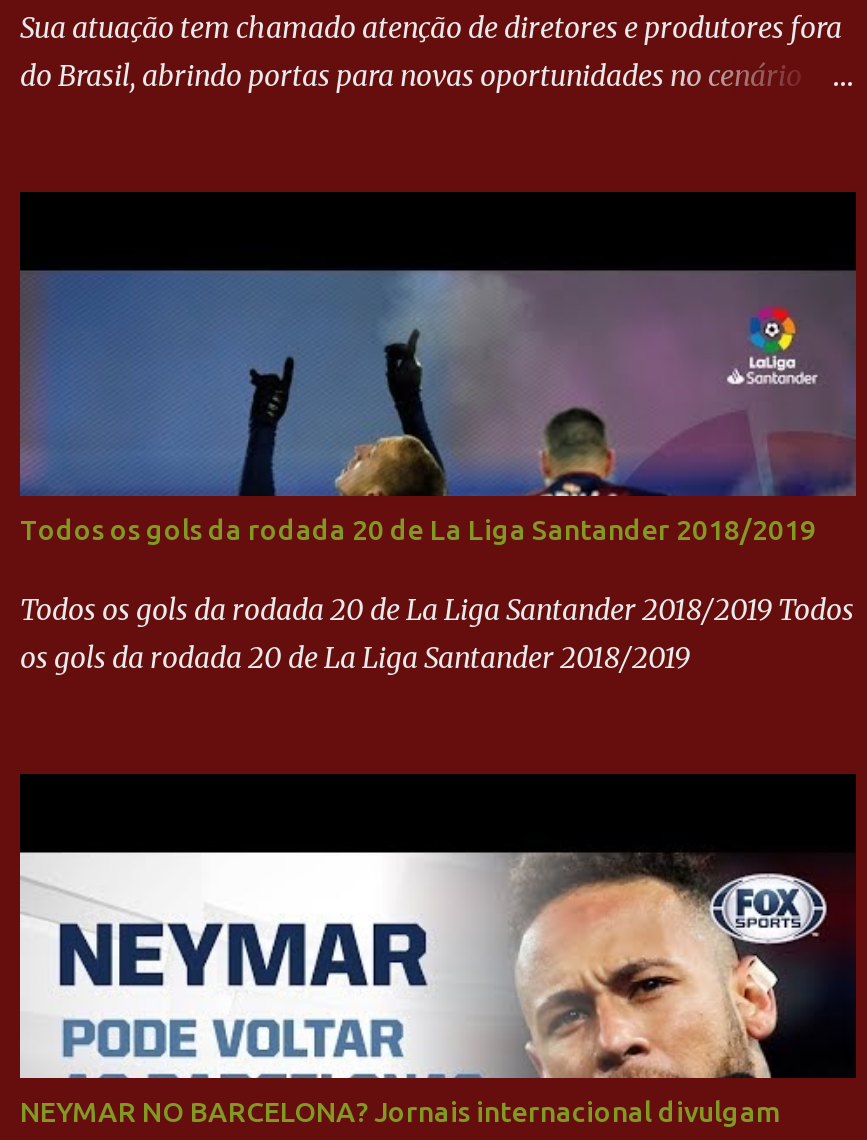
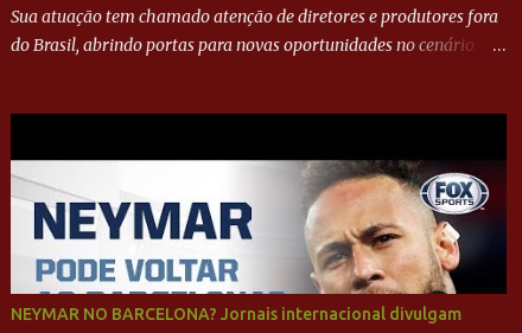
[20,268,856,676] [image] | Todos os gols da rodada 20 de La Liga Santander 2018/2019 | Todos os gols da rodada 20 de La Liga Santander 2018/2019 Todos | os gols da rodada 20 de La Liga Santander 2018/2019 -> none

